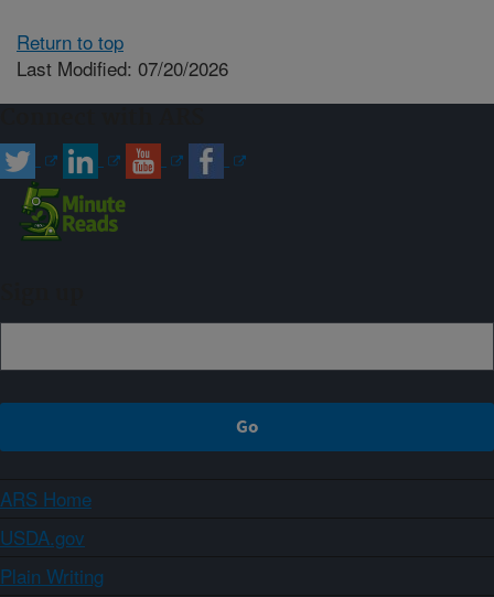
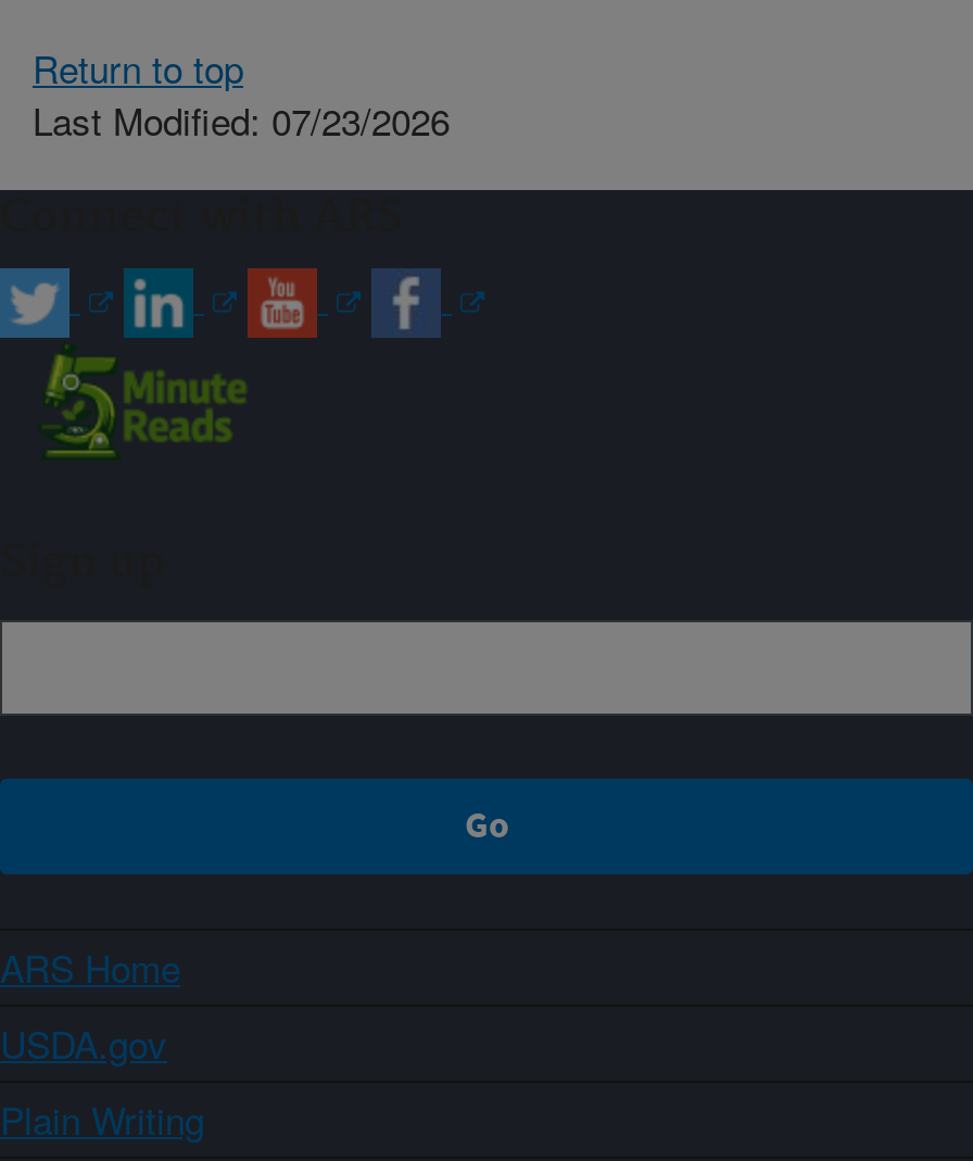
[17,54,228,82] Last Modified: 07/20/2026 -> [33,92,450,147] Last Modified: 07/23/2026

